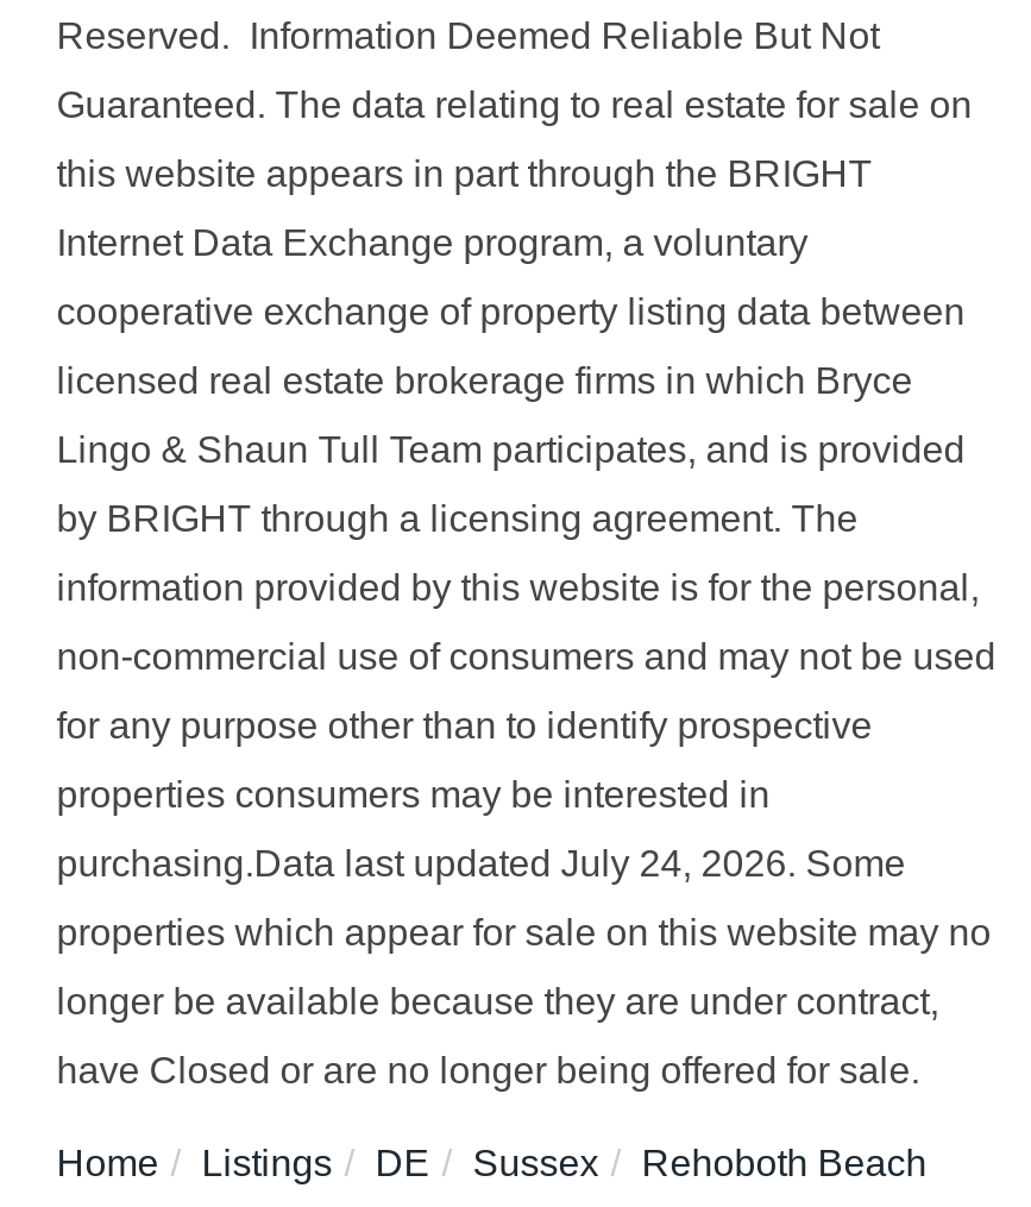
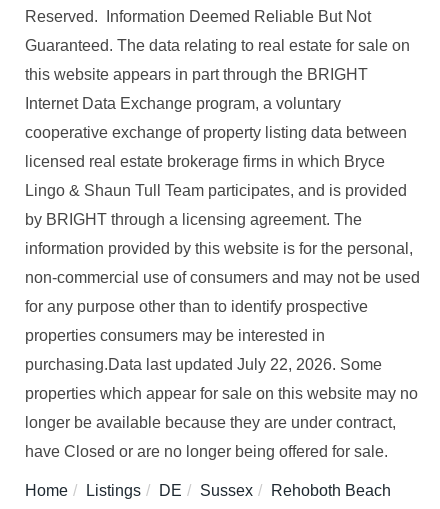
[56,844,905,884] purchasing.Data last updated July 24, 2026. Some -> [25,356,382,373] purchasing.Data last updated July 22, 2026. Some

